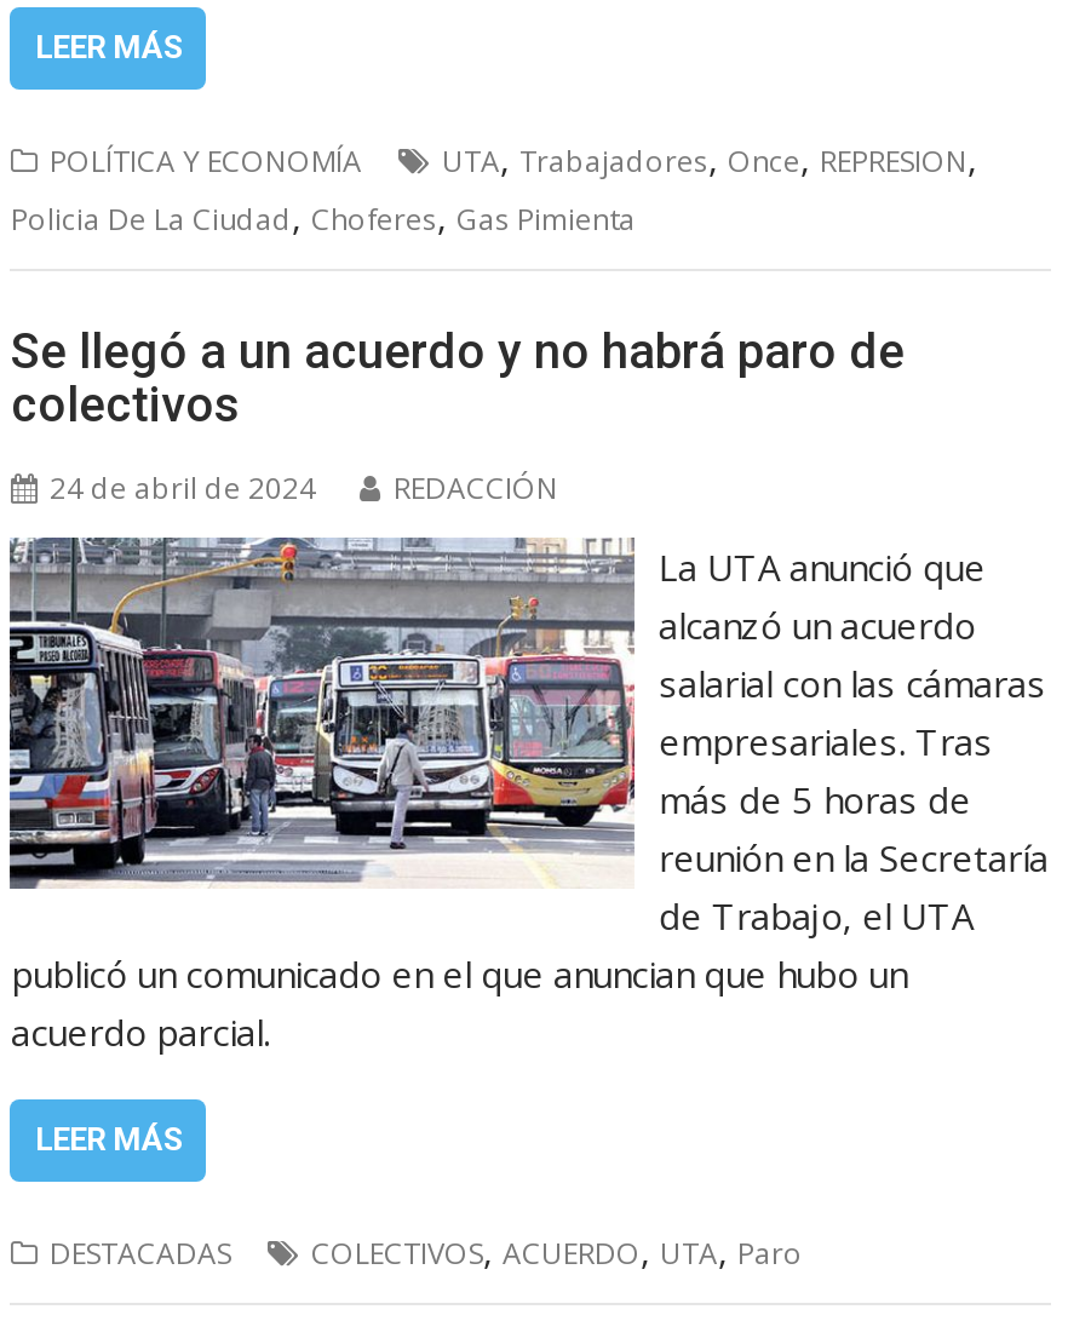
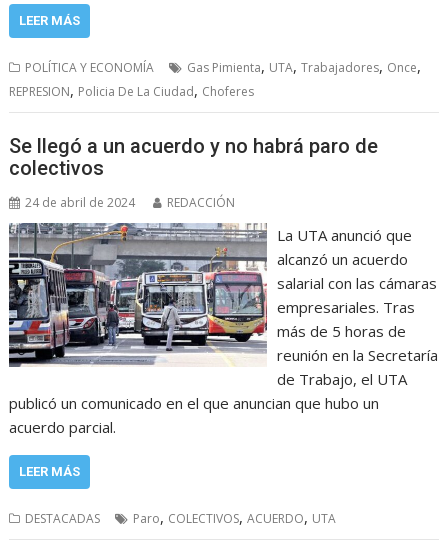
[11,132,977,239] UTA, Trabajadores, Once, REPRESION, | Policia De La Ciudad, Choferes, Gas Pimienta -> [9,55,421,99] Gas Pimienta, UTA, Trabajadores, Once, | REPRESION, Policia De La Ciudad, Choferes
[311,1225,803,1274] COLECTIVOS, ACUERDO, UTA, Paro -> [133,507,336,527] Paro, COLECTIVOS, ACUERDO, UTA

